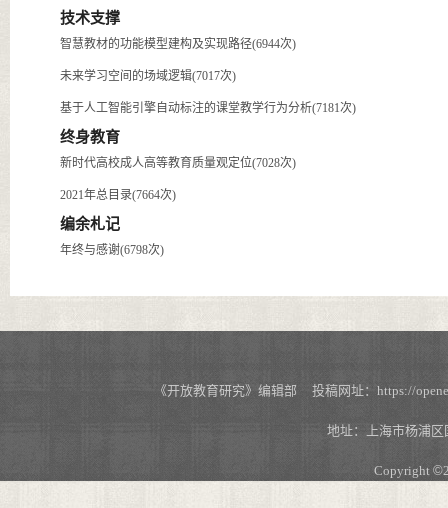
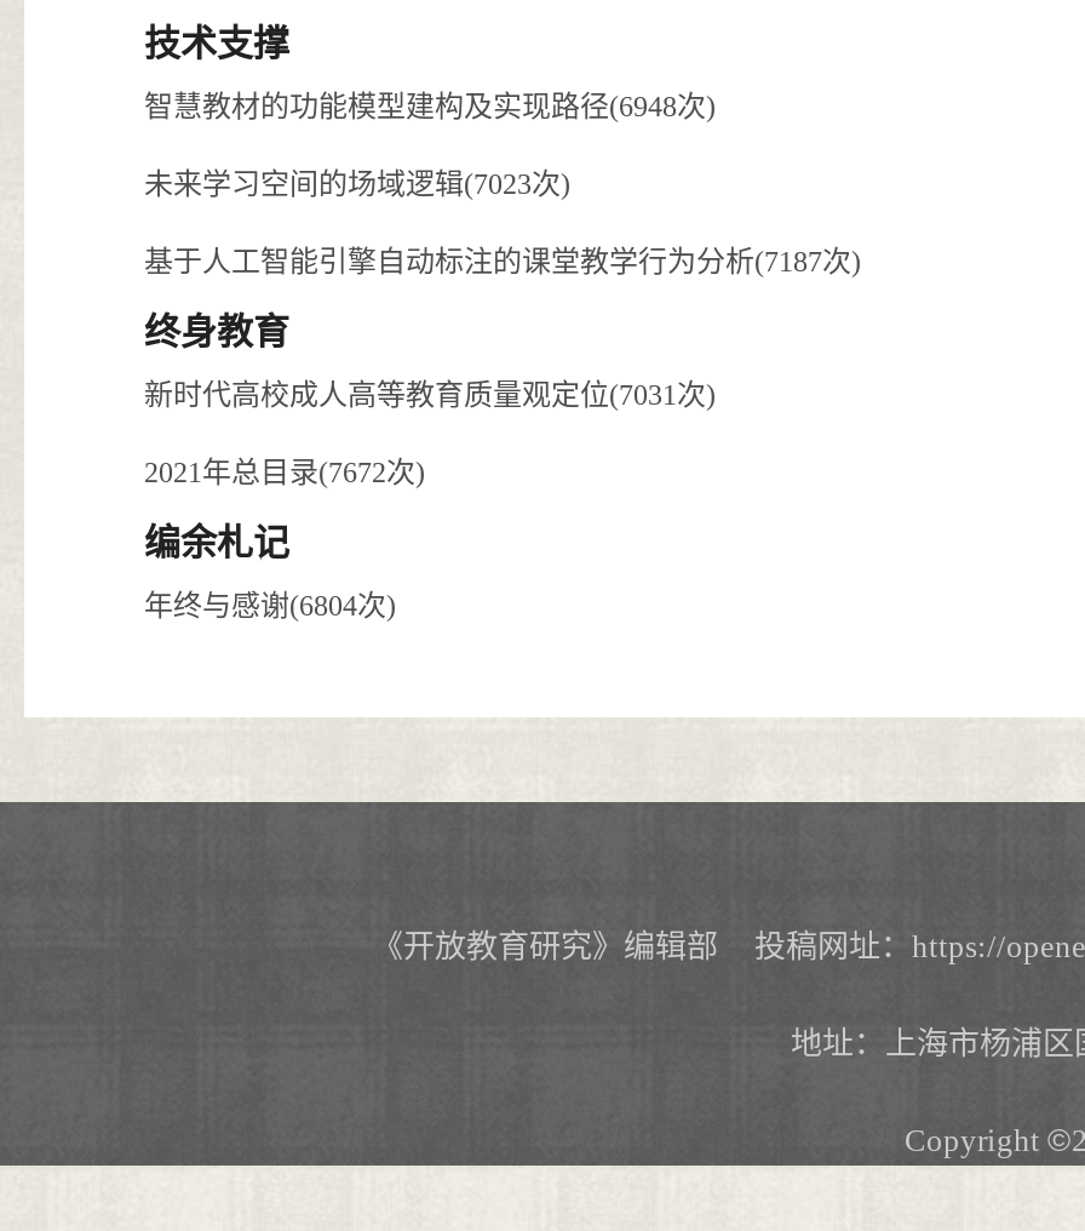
[59,37,295,51] 智慧教材的功能模型建构及实现路径(6944次) -> [144,90,716,124] 智慧教材的功能模型建构及实现路径(6948次)
[59,69,235,83] 未来学习空间的场域逻辑(7017次) -> [144,167,570,201] 未来学习空间的场域逻辑(7023次)
[59,101,355,115] 基于人工智能引擎自动标注的课堂教学行为分析(7181次) -> [144,245,861,279] 基于人工智能引擎自动标注的课堂教学行为分析(7187次)
[59,156,295,170] 新时代高校成人高等教育质量观定位(7028次) -> [144,378,716,412] 新时代高校成人高等教育质量观定位(7031次)
[59,188,175,202] 2021年总目录(7664次) -> [144,456,425,489] 2021年总目录(7672次)
[59,243,163,257] 年终与感谢(6798次) -> [144,589,396,623] 年终与感谢(6804次)

